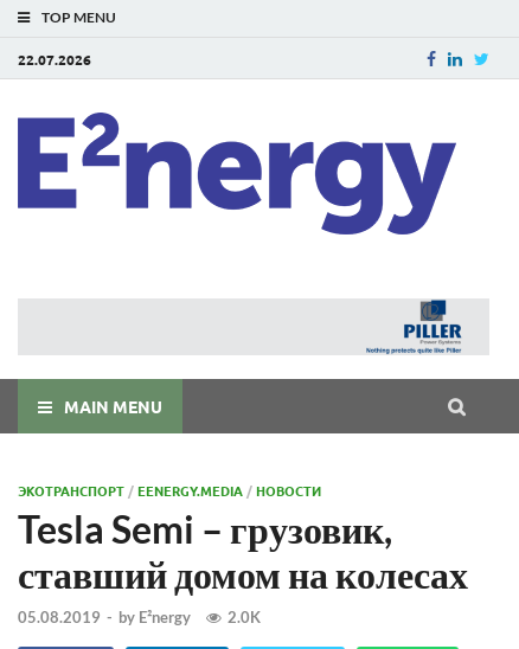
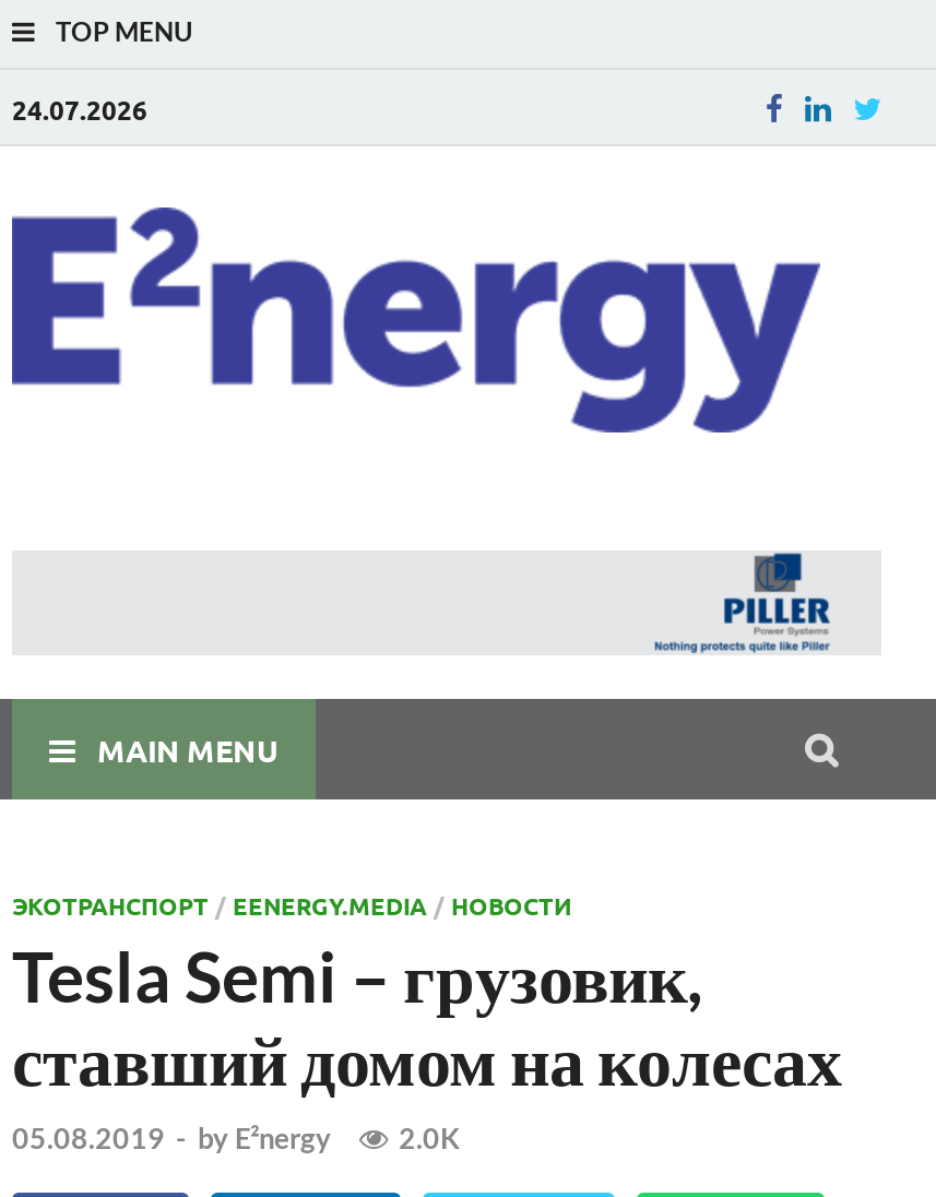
[18,49,91,68] 22.07.2026 -> [12,91,147,126] 24.07.2026

